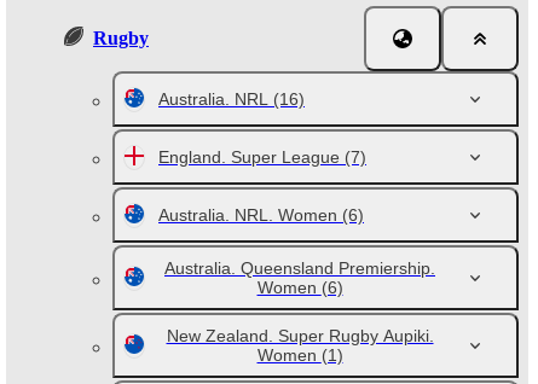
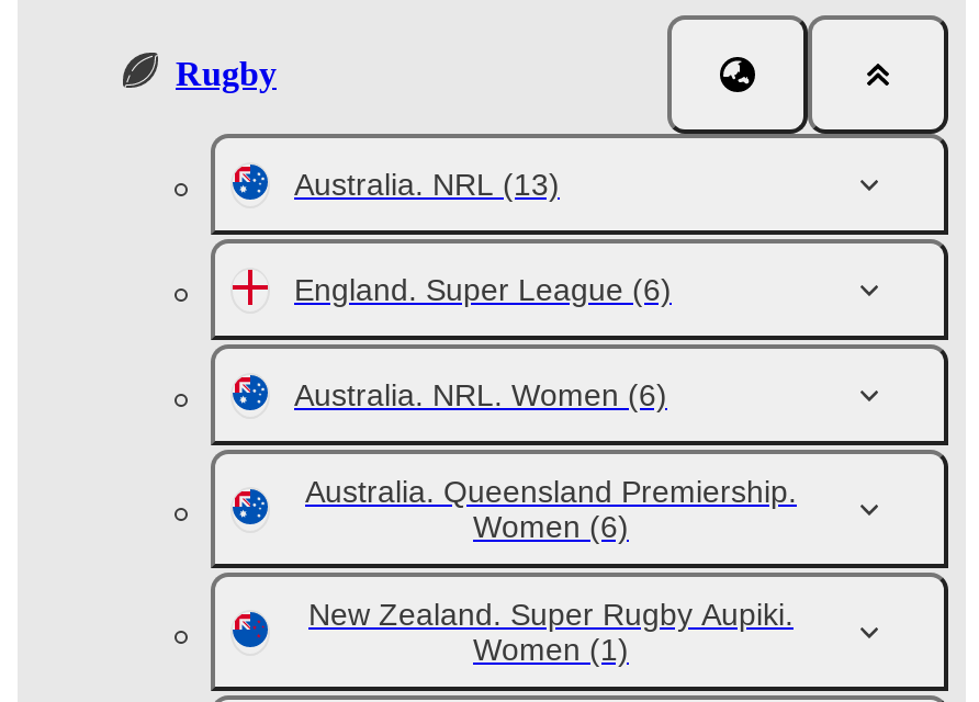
[158,89,305,109] Australia. NRL (16) -> [294,167,560,202] Australia. NRL (13)
[158,147,366,167] England. Super League (7) -> [294,272,672,307] England. Super League (6)

